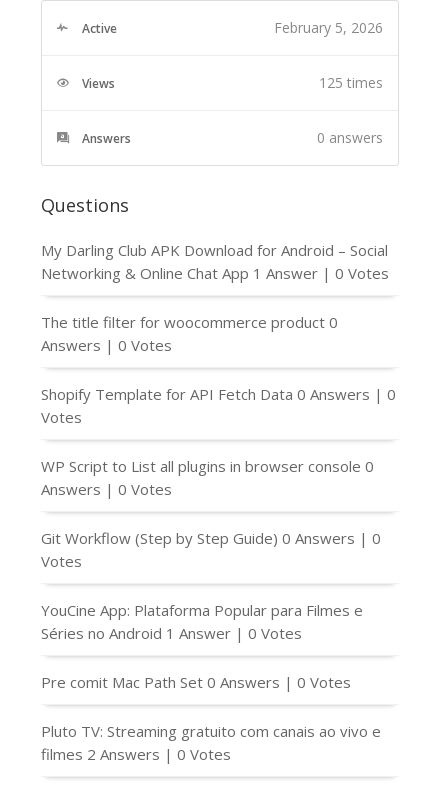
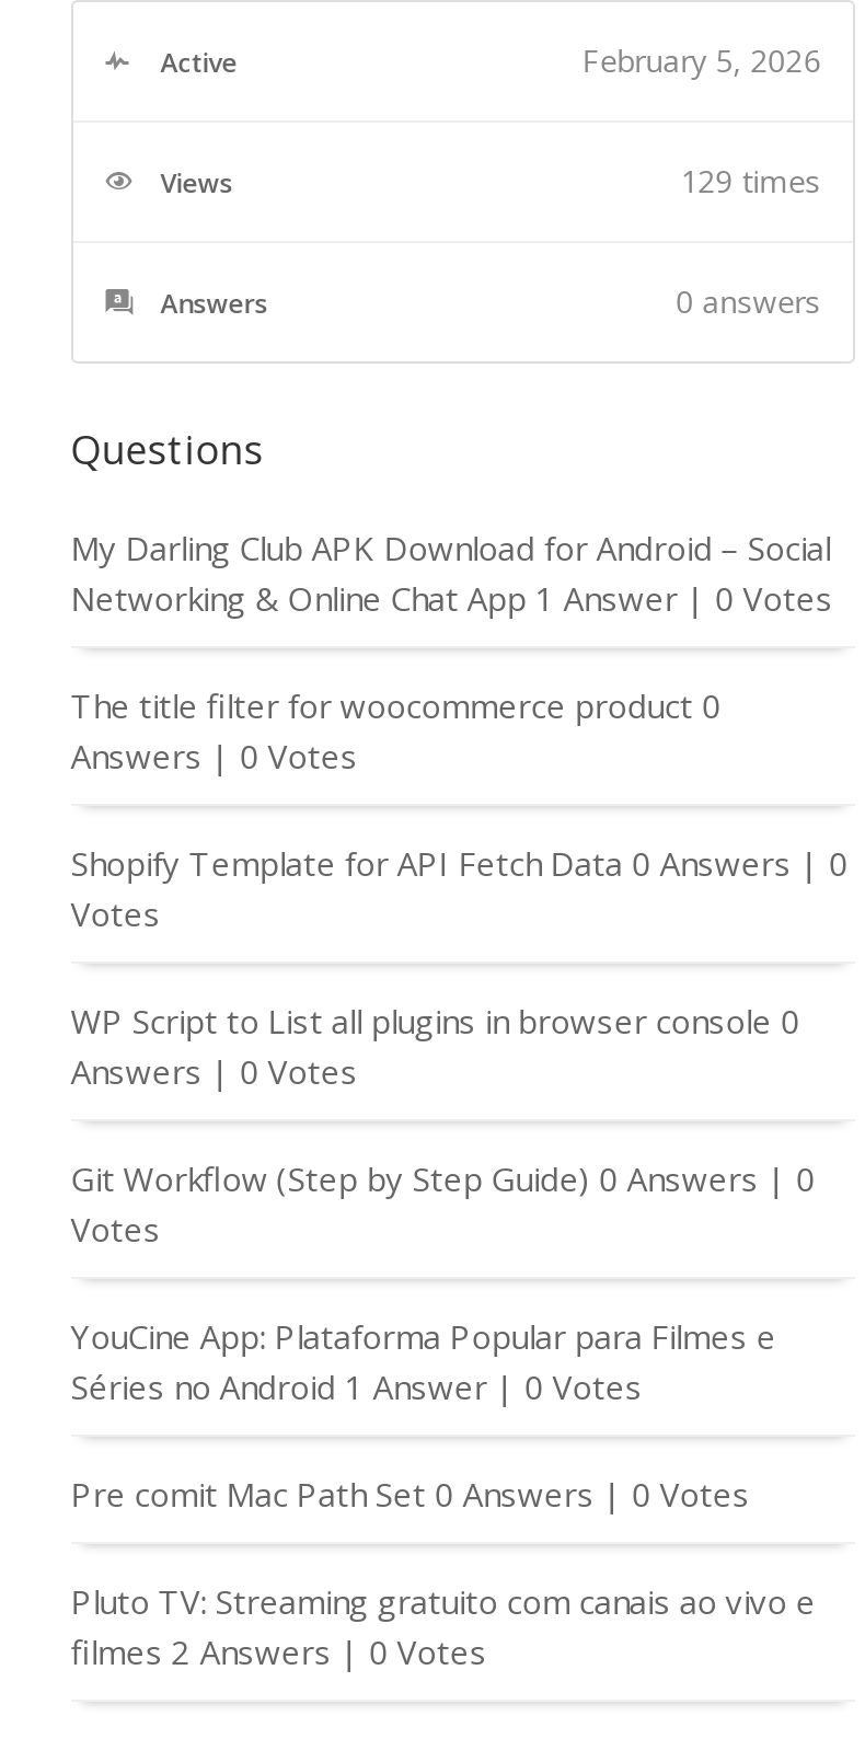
[319,73,383,92] 125 times -> [680,161,821,202] 129 times

